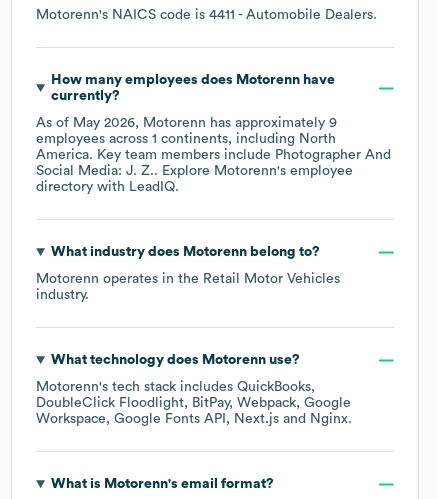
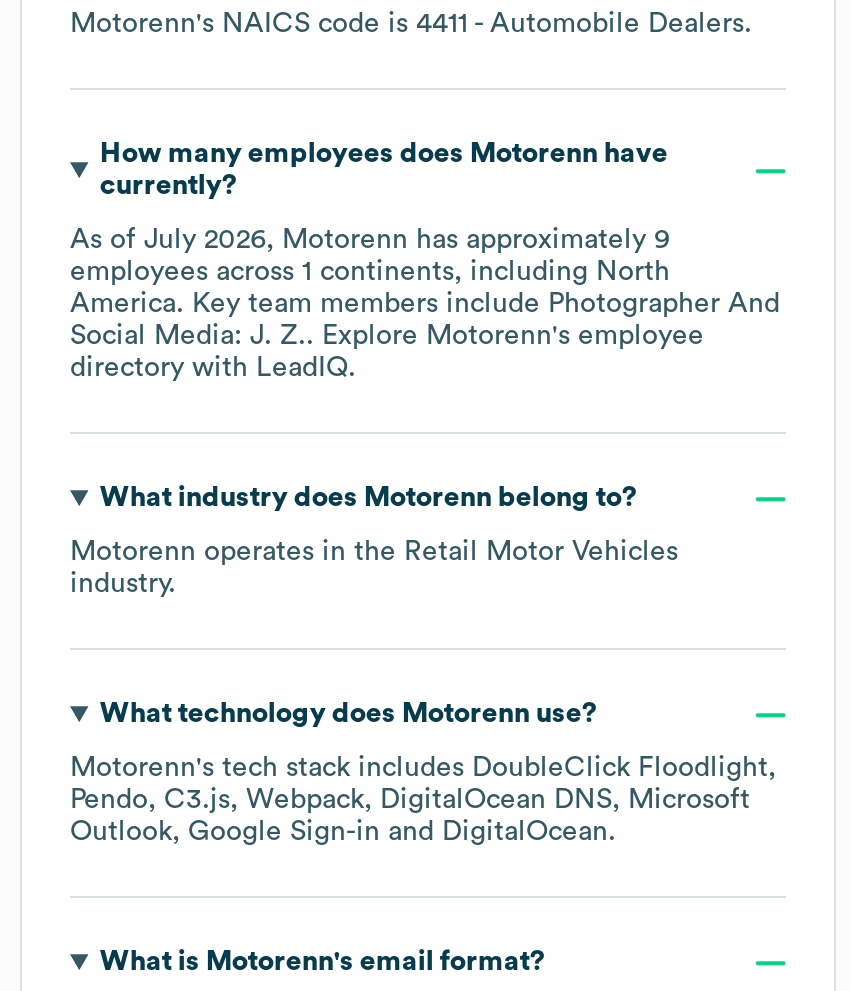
[36,116,337,130] As of May 2026, Motorenn has approximately 9 -> [70,226,670,254] As of July 2026, Motorenn has approximately 9
[36,380,352,426] Motorenn's tech stack includes QuickBooks | DoubleClick Floodlight BitPay Webpack Google | Workspace Google Fonts API Next.js | Nginx. -> [70,754,768,846] Motorenn's tech stack includes DoubleClick Floodlight | Pendo C3.js Webpack DigitalOcean DNS Microsoft | Outlook Google Sign-in | DigitalOcean.

